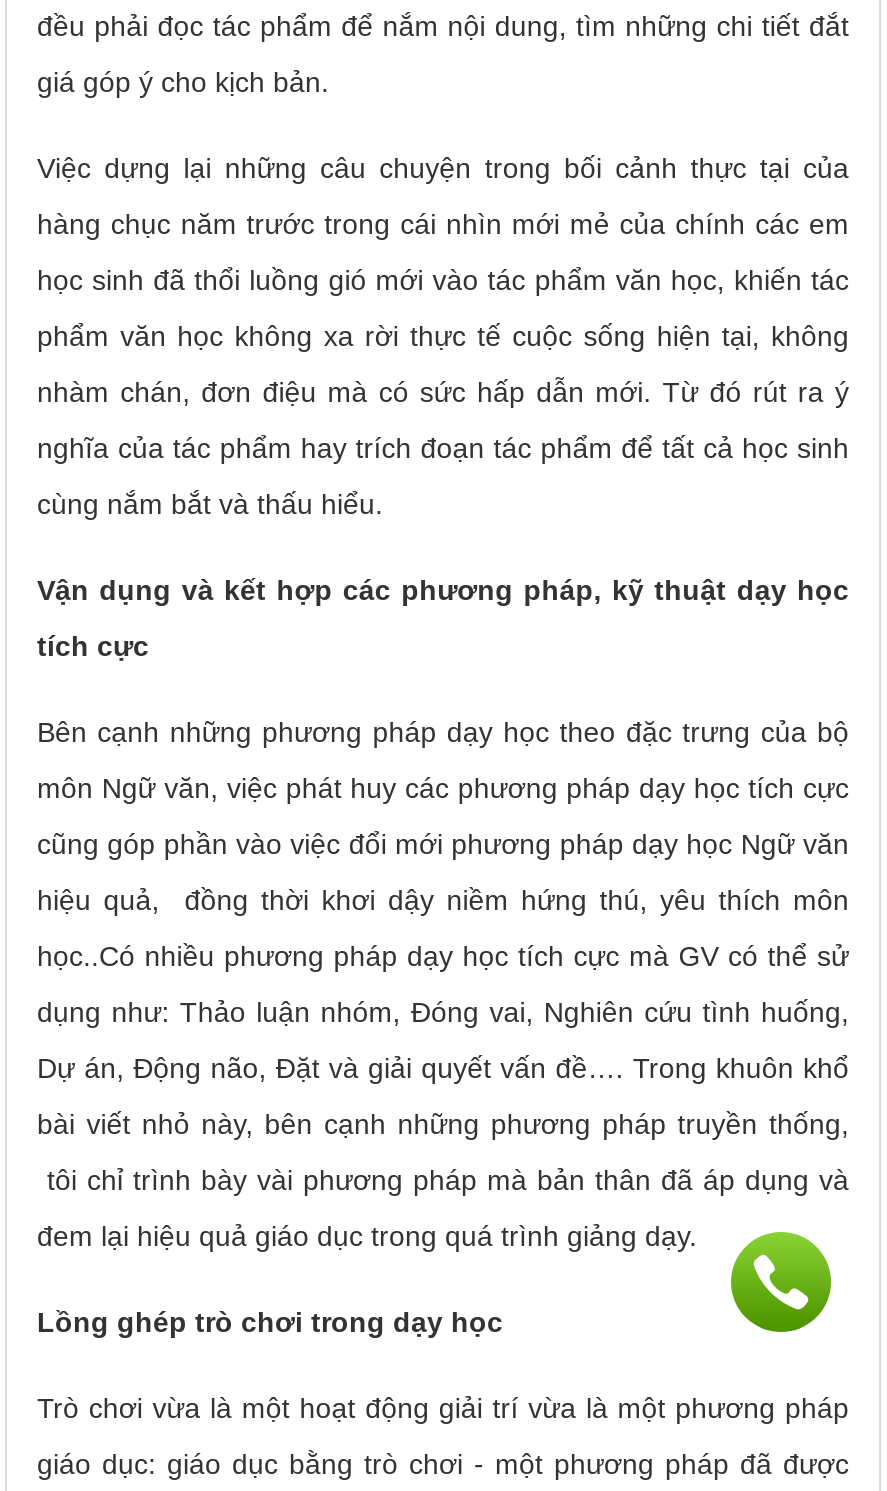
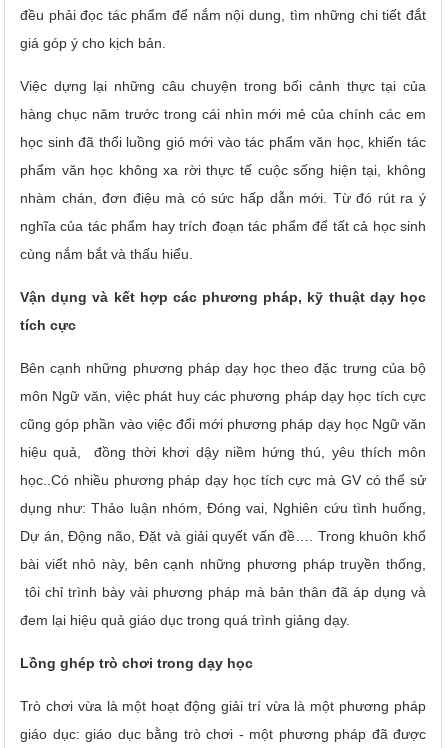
[729,1230,833,1334] [image] -> none

